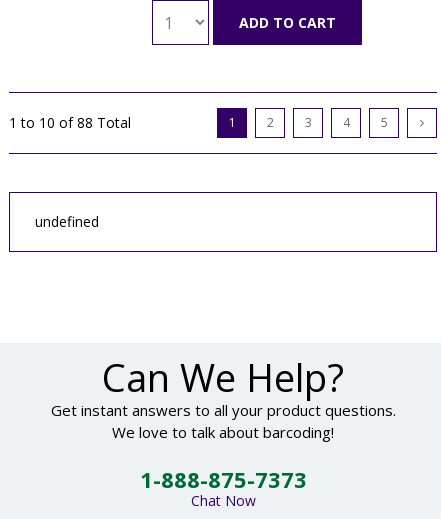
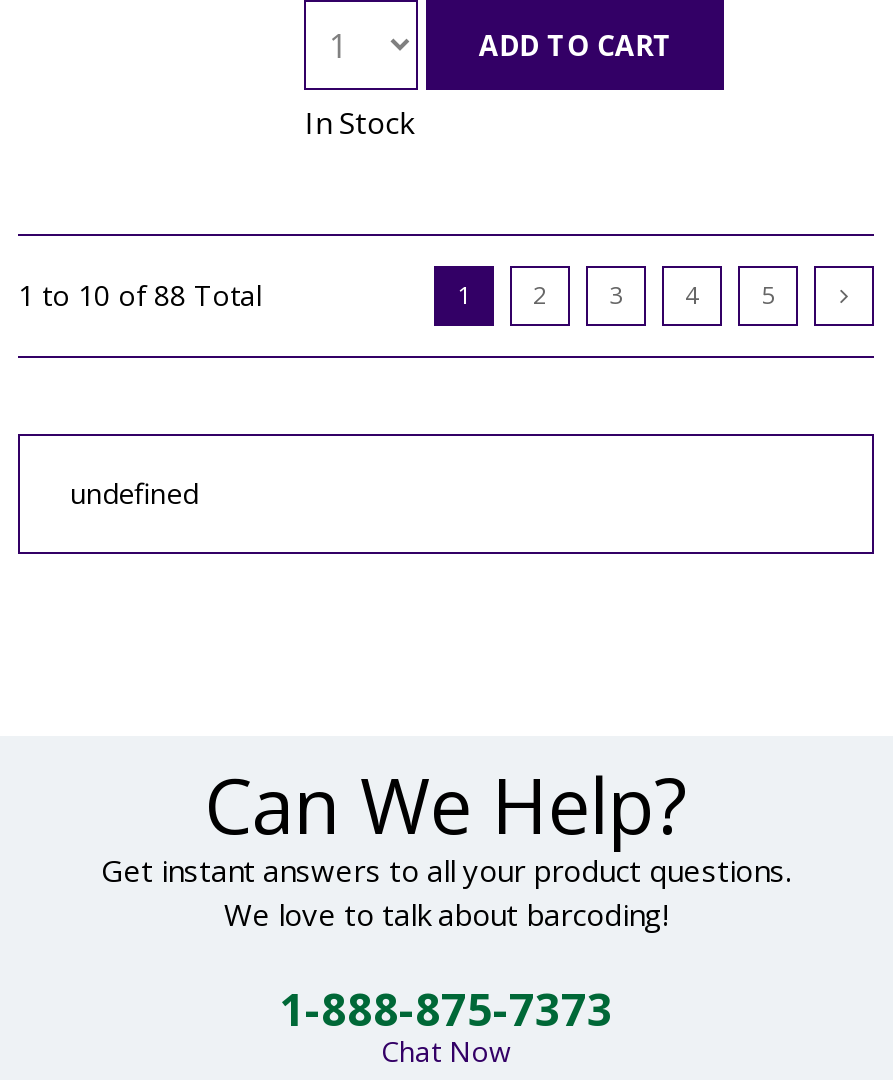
none -> [305,102,413,142] In Stock

